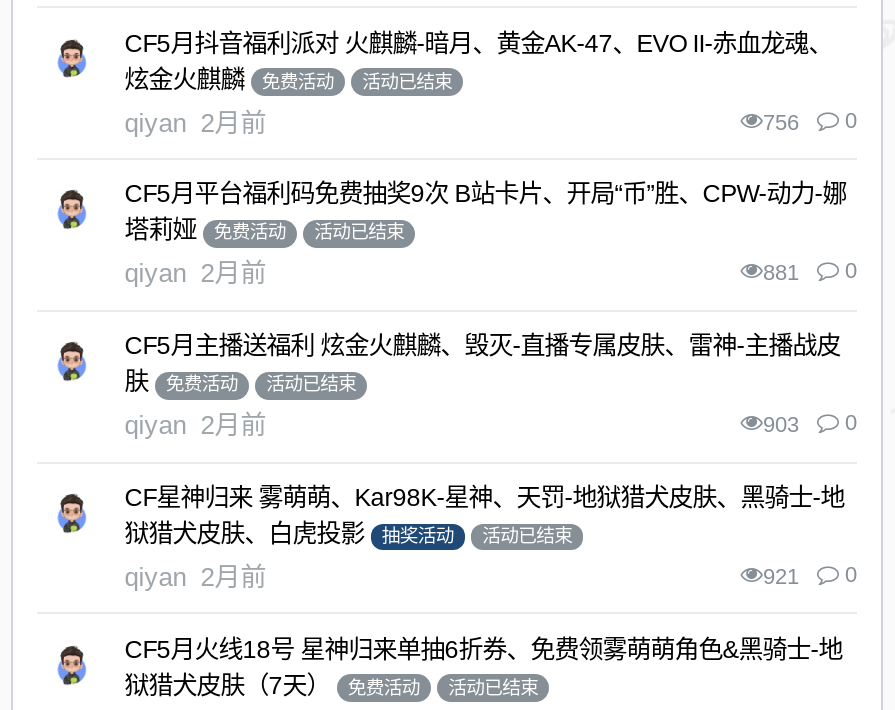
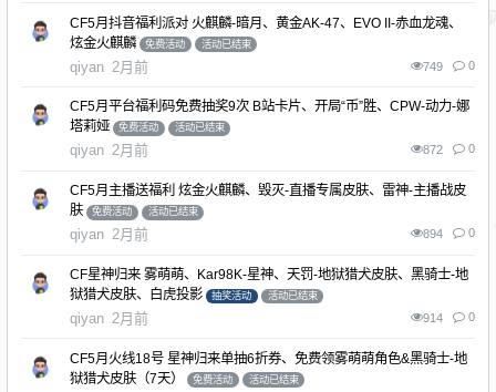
[763,107,857,133] 756 0 -> [423,58,475,73] 749 0
[763,259,857,285] 881 0 -> [423,142,475,157] 872 0
[763,410,857,436] 903 0 -> [423,226,475,241] 894 0
[763,562,857,588] 921 0 -> [423,310,475,324] 914 0

